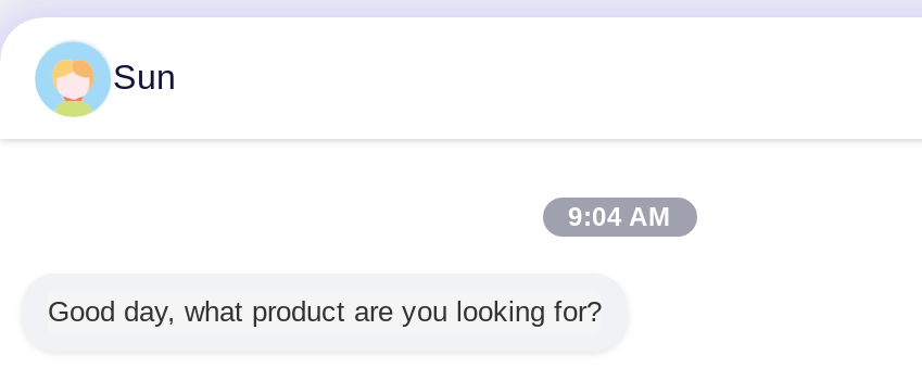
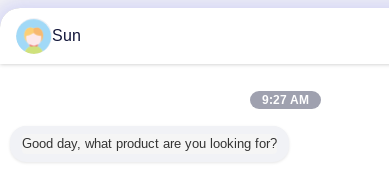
[568,202,670,232] 9:04 AM -> [261,93,308,107] 9:27 AM

